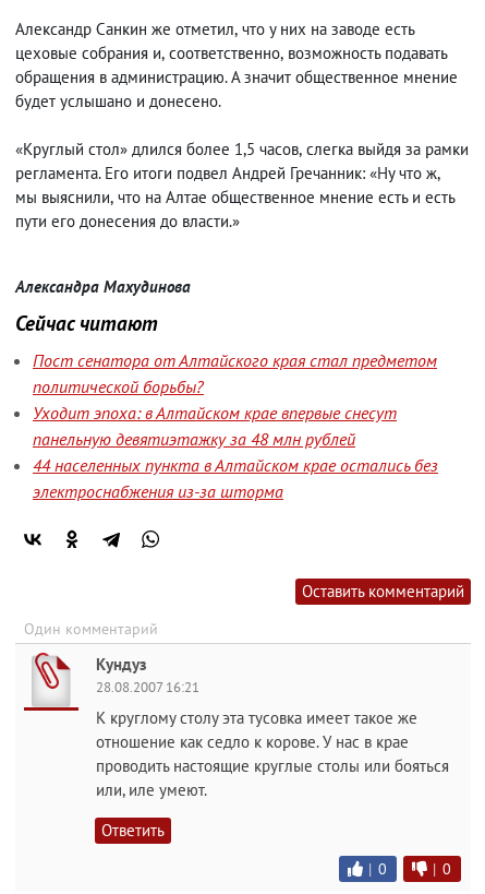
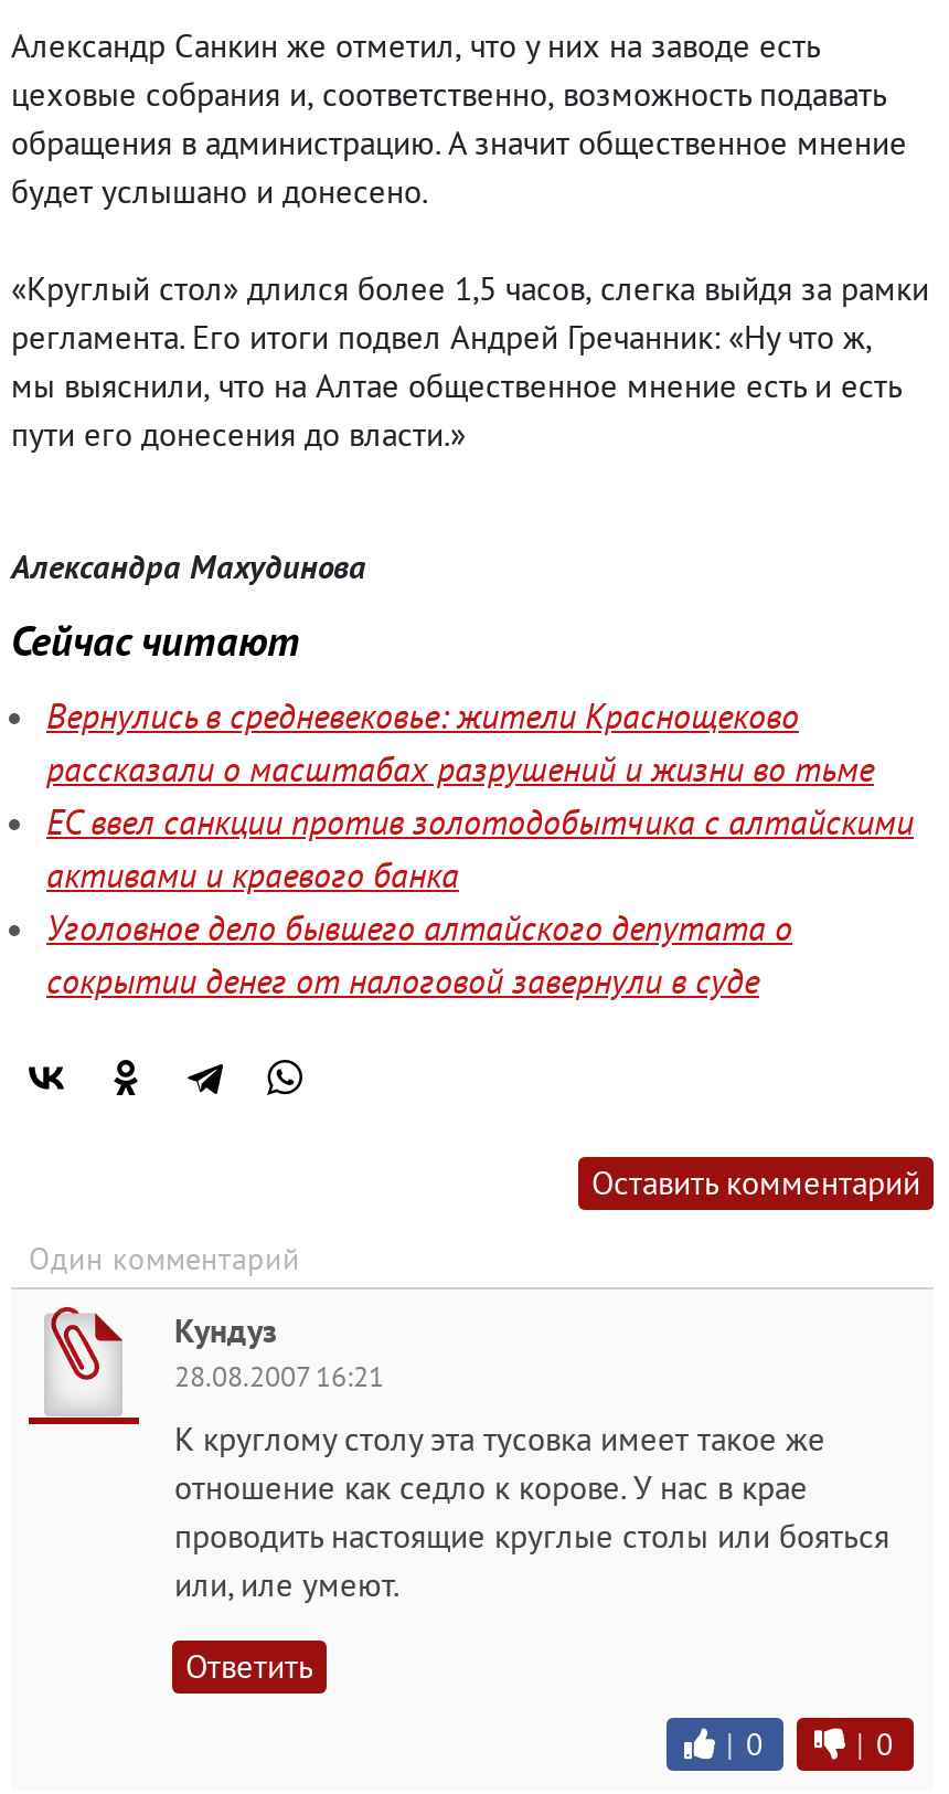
[33,349,438,502] Пост сенатора от Алтайского края стал предметом | политической борьбы? | Уходит эпоха: в Алтайском крае впервые снесут | панельную девятиэтажку за 48 млн рублей | 44 населенных пункта в Алтайском крае остались без | электроснабжения из-за шторма -> [46,693,914,1002] Вернулись в средневековье: жители Краснощеково | рассказали о масштабах разрушений и жизни во тьме | ЕС ввел санкции против золотодобытчика с алтайскими | активами и краевого банка | Уголовное дело бывшего алтайского депутата о | сокрытии денег от налоговой завернули в суде

